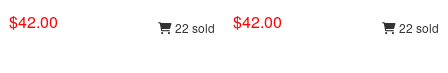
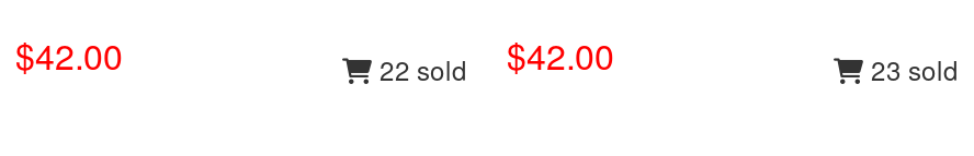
[396,19,439,36] 22 sold -> [864,50,959,87] 23 sold

